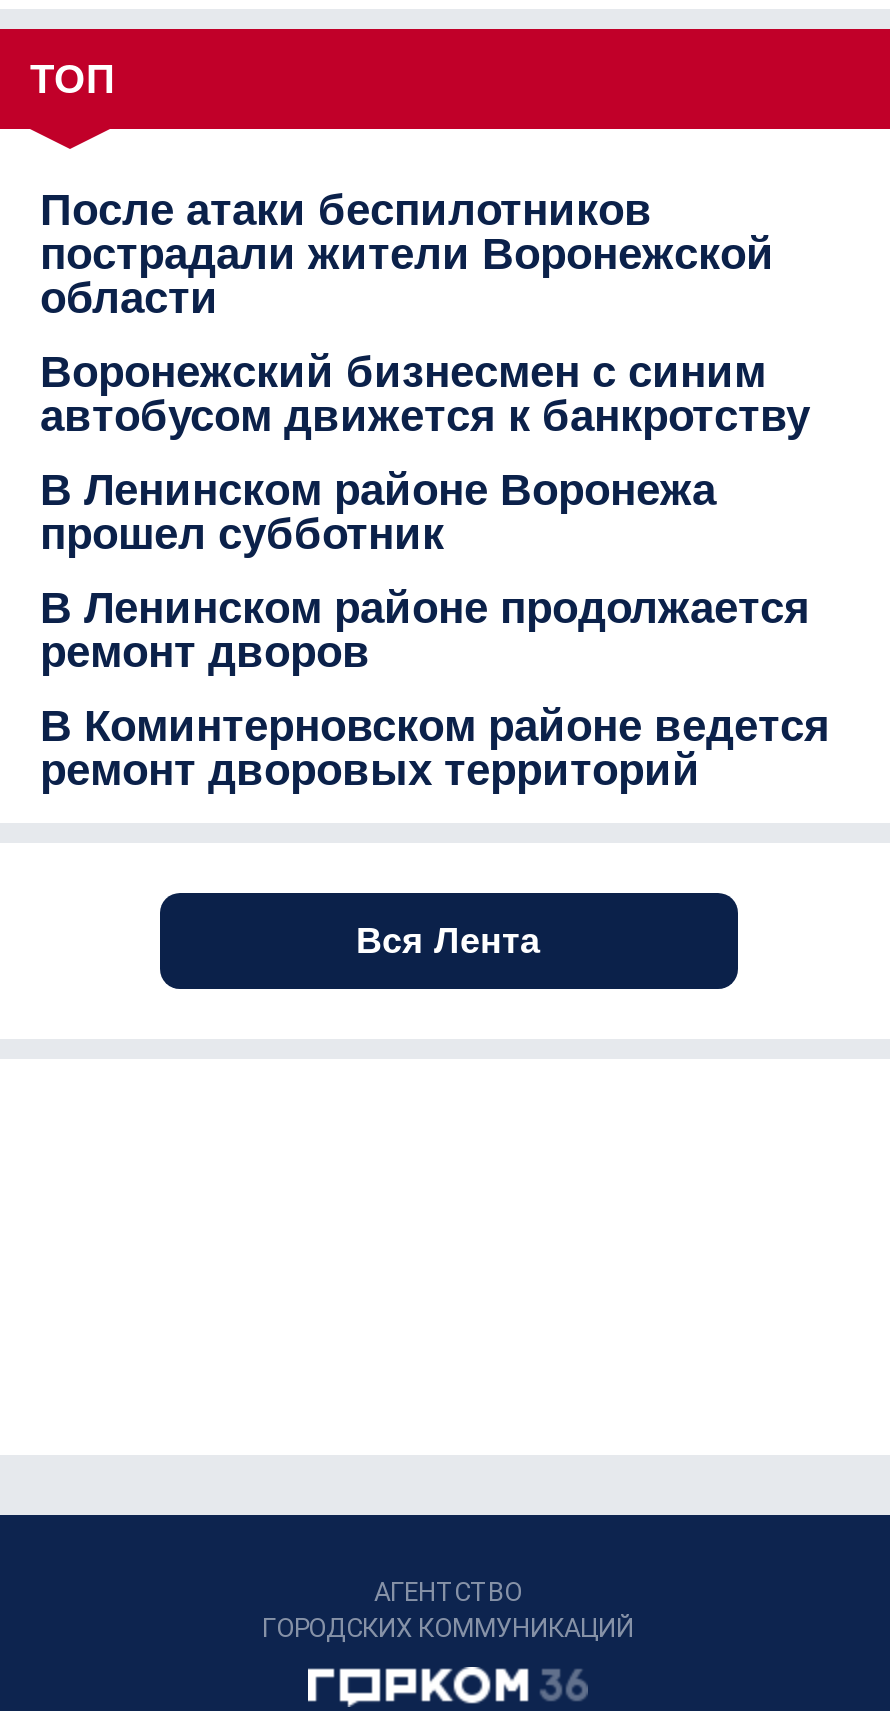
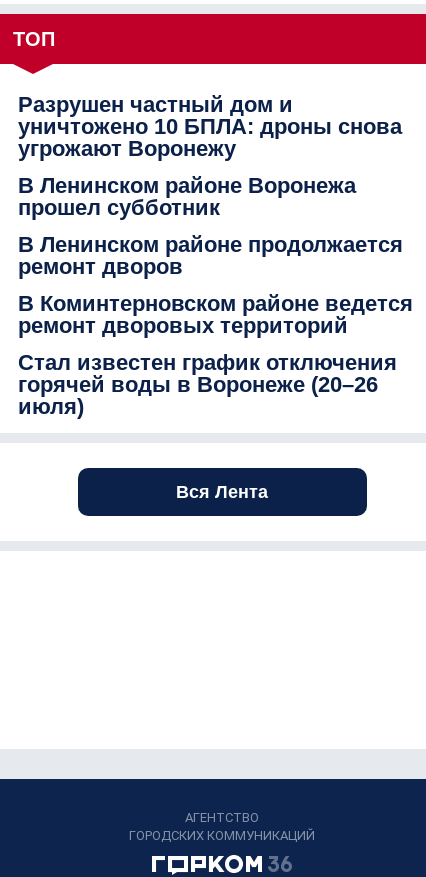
[40,185,810,441] После атаки беспилотников | пострадали жители Воронежской | области | Воронежский бизнесмен с синим | автобусом движется к банкротству -> [18,92,402,161] Разрушен частный дом и | уничтожено 10 БПЛА: дроны снова | угрожают Воронежу
moved [40,465,830,795] -> [18,173,413,338]: В Ленинском районе Воронежа | прошел субботник | В Ленинском районе продолжается | ремонт дворов | В Коминтерновском районе ведется | ремонт дворовых территорий
none -> [18,350,397,419] Стал известен график отключения | горячей воды в Воронеже (20–26 | июля)

